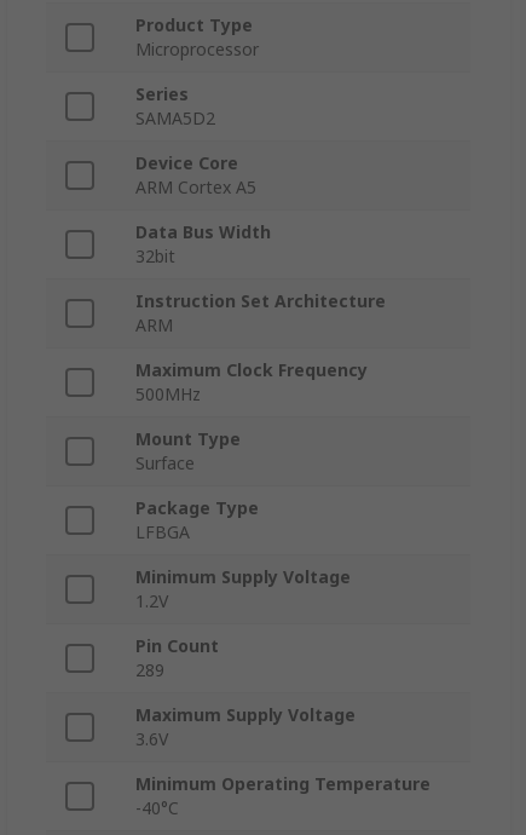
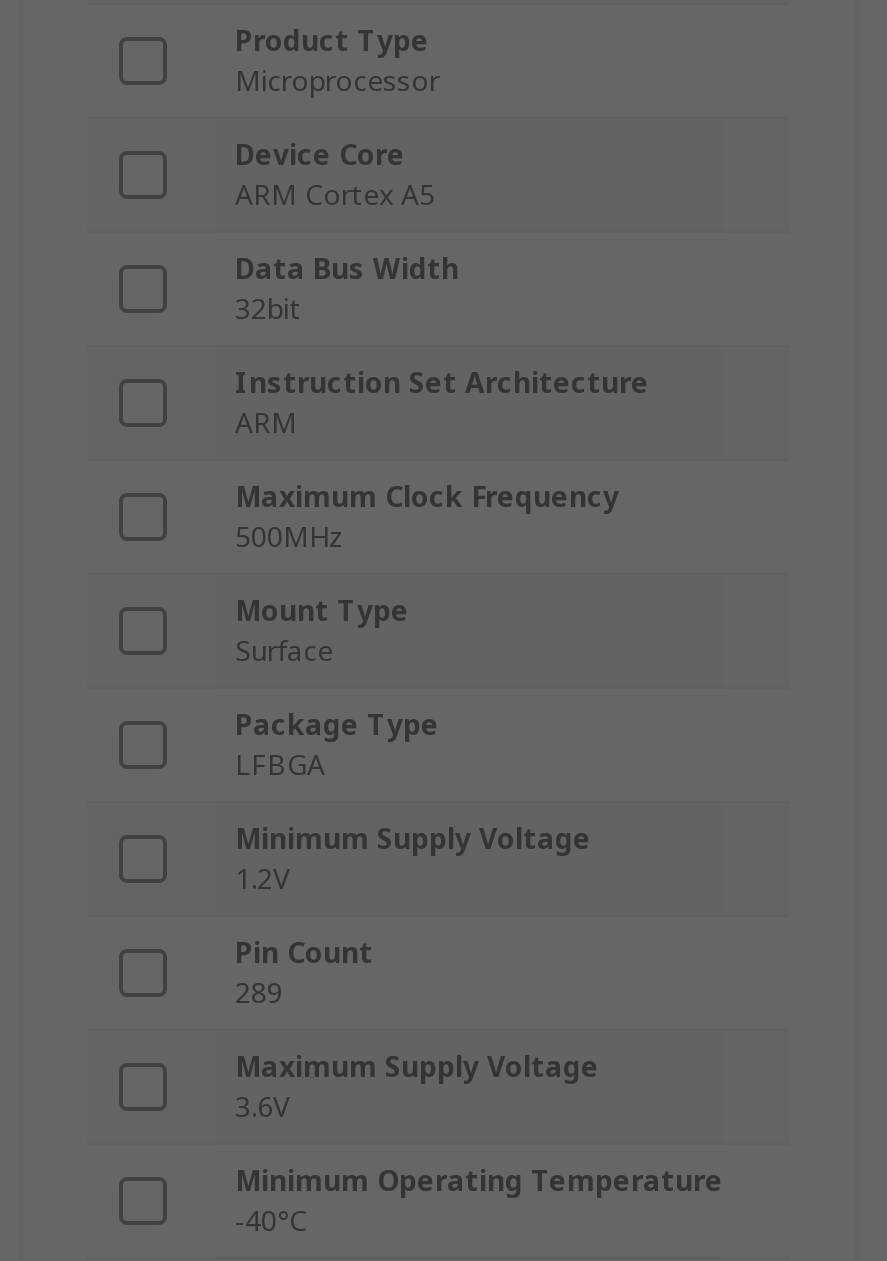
[135,83,215,130] Series | SAMA5D2 -> none

